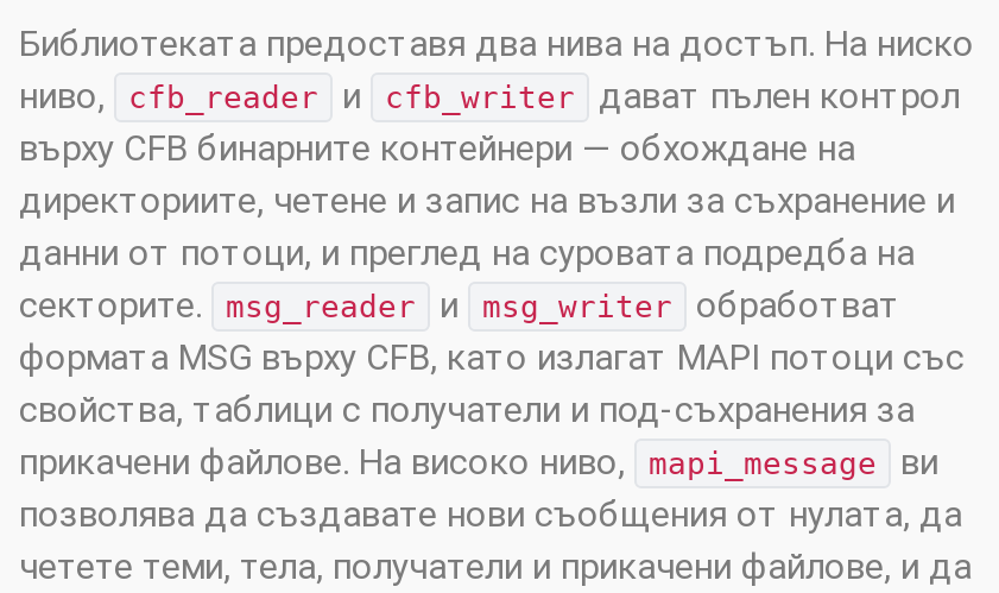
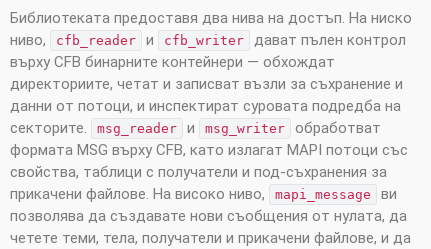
[19,127,955,275] върху CFB бинарните контейнери — обхождане на | директориите, четене и запис на възли за съхранение и | данни от потоци, и преглед на суровата подредба на -> [10,53,403,115] върху CFB бинарните контейнери — обхождат | директориите, четат и записват възли за съхранение и | данни от потоци, и инспектират суровата подредба на

